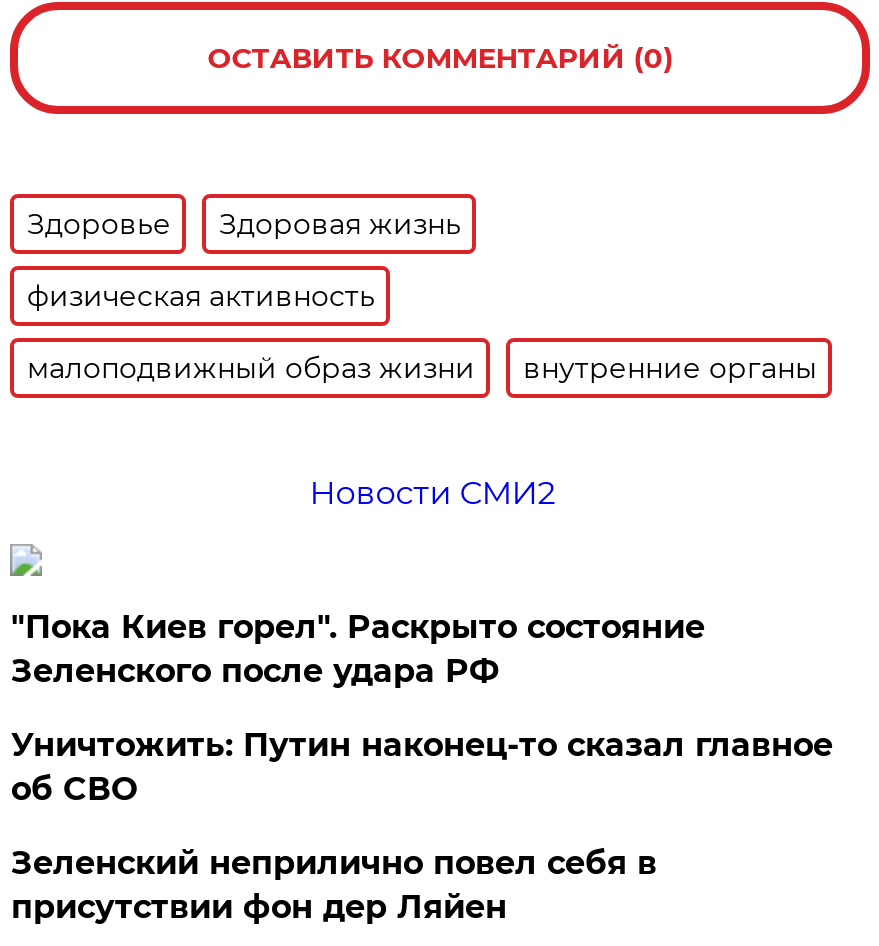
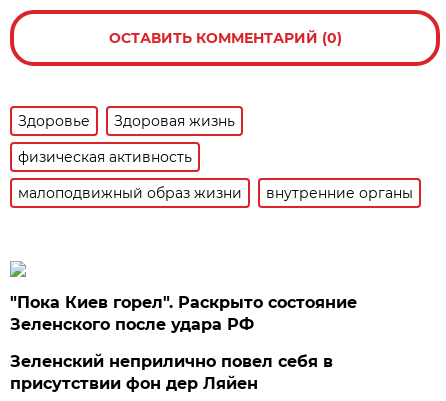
[309,474,555,512] Новости СМИ2 -> none
[11,726,833,808] Уничтожить: Путин наконец-то сказал главное | об СВО -> none

